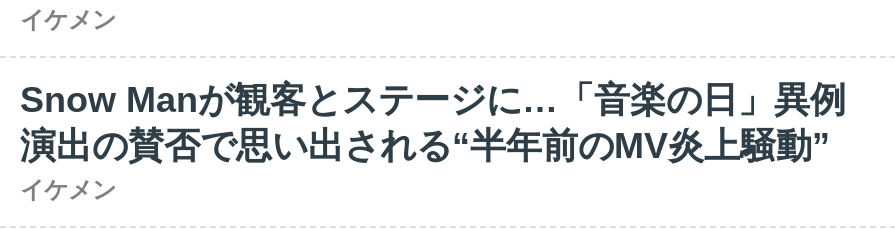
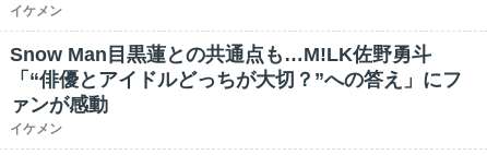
[20,80,846,166] Snow Manが観客とステージに…「音楽の日」異例 | 演出の賛否で思い出される“半年前のMV炎上騒動” -> [10,44,462,116] Snow Man目黒蓮との共通点も…M!LK佐野勇斗 | 「“俳優とアイドルどっちが大切？”への答え」にフ | ァンが感動

